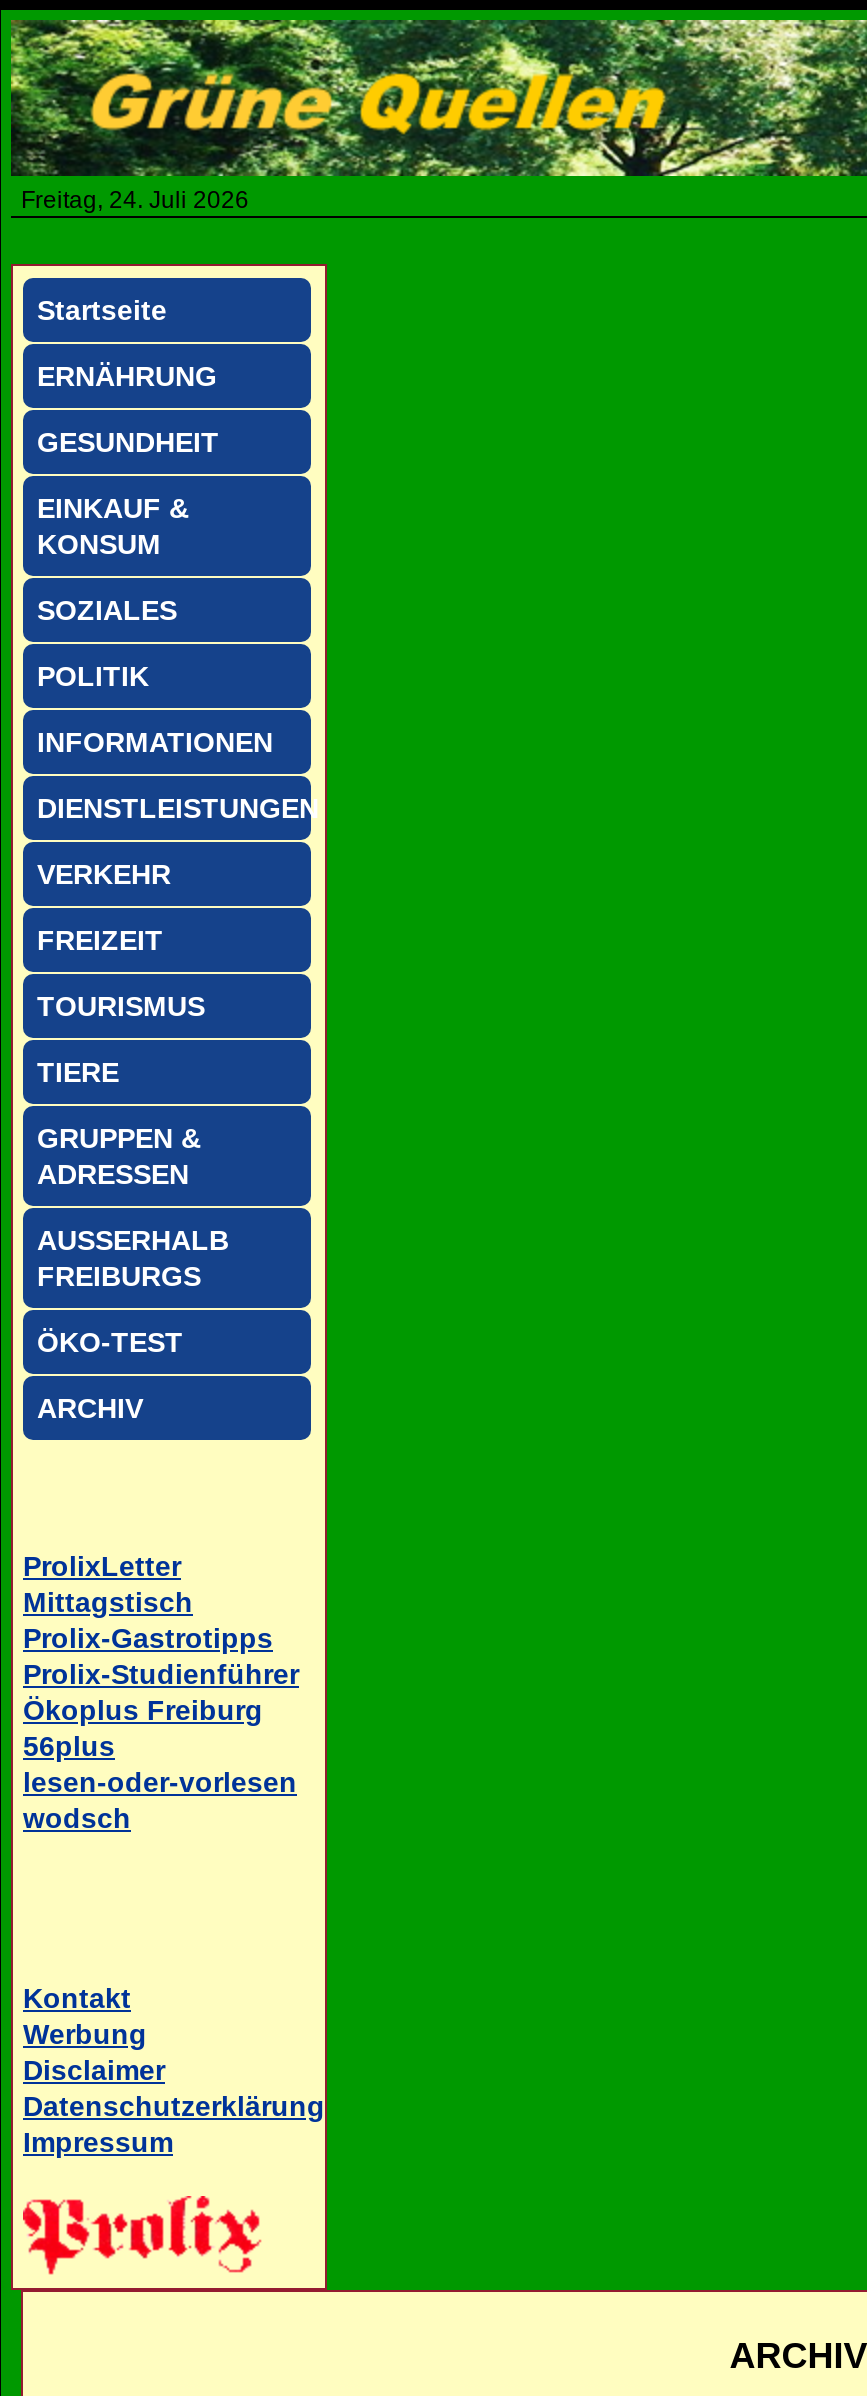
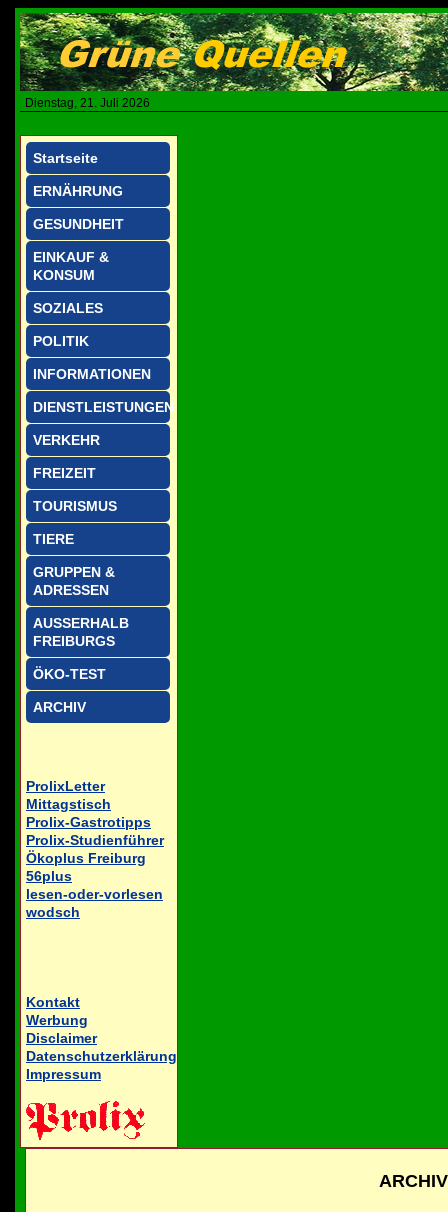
[21,186,249,214] Freitag, 24. Juli 2026 -> [25,96,150,110] Dienstag, 21. Juli 2026

